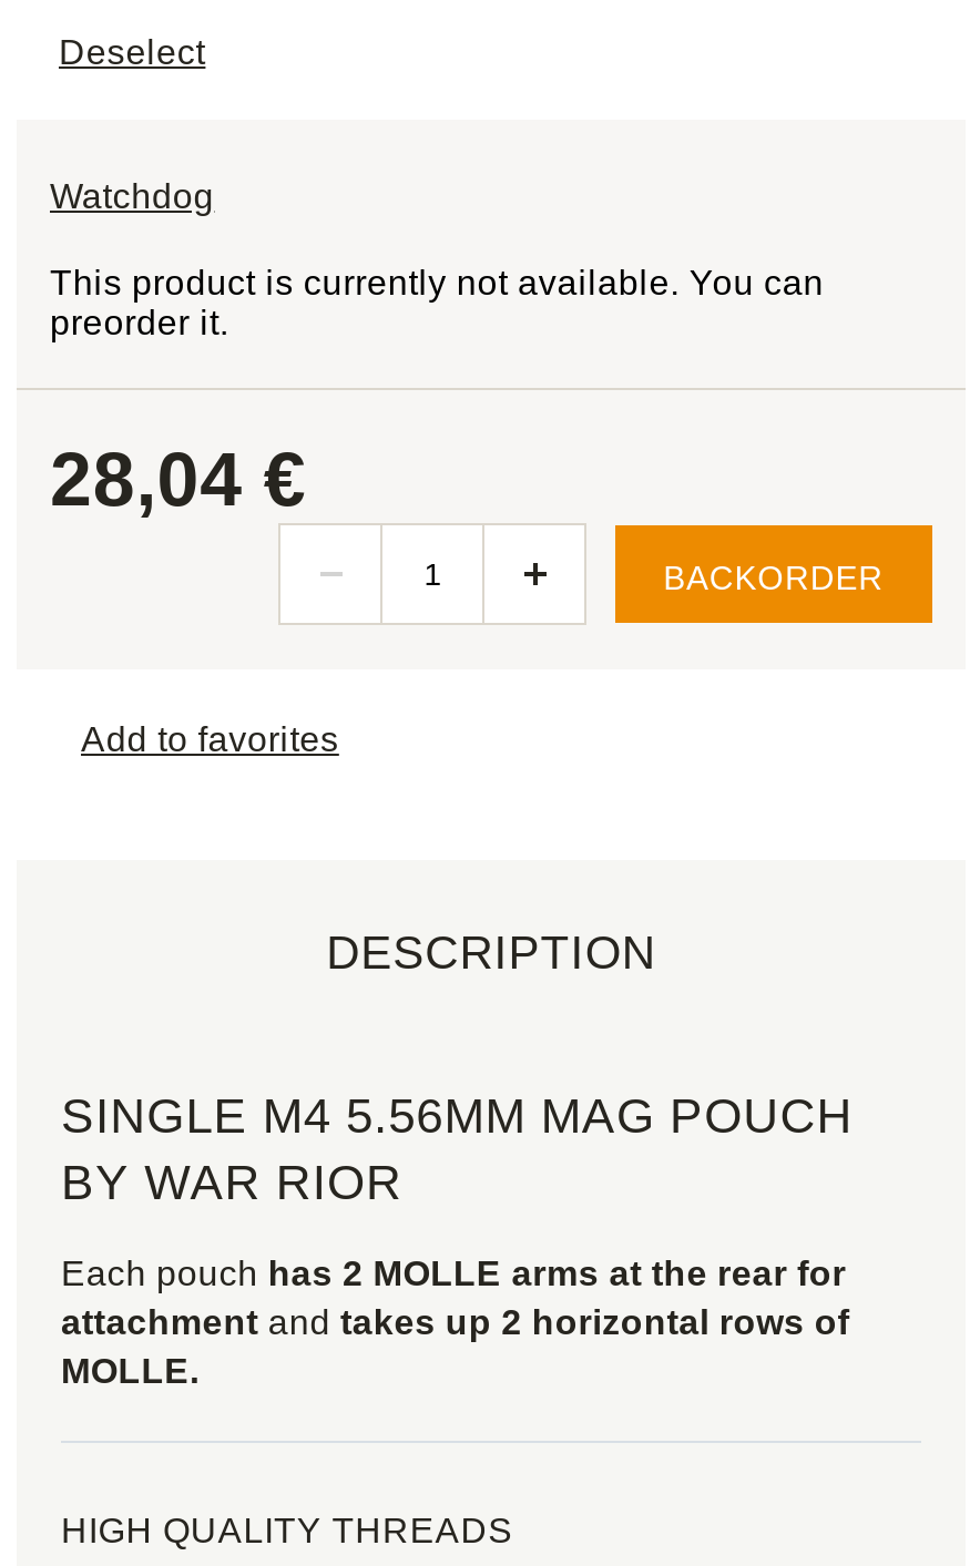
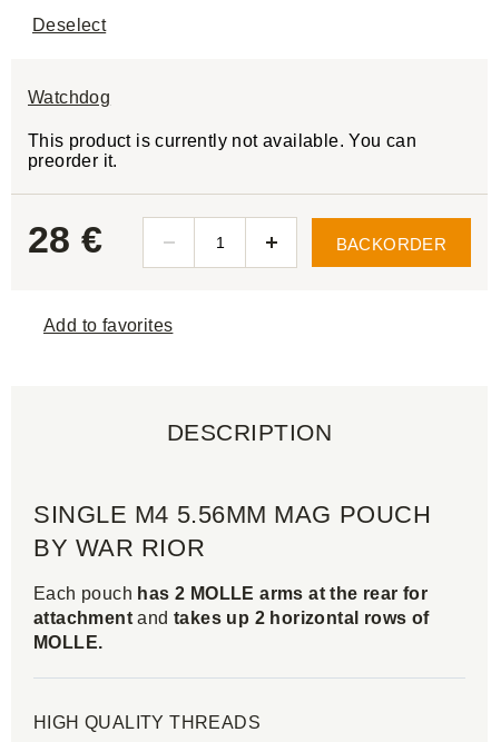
[50,437,307,521] 28,04 € -> [28,218,103,260] 28 €

